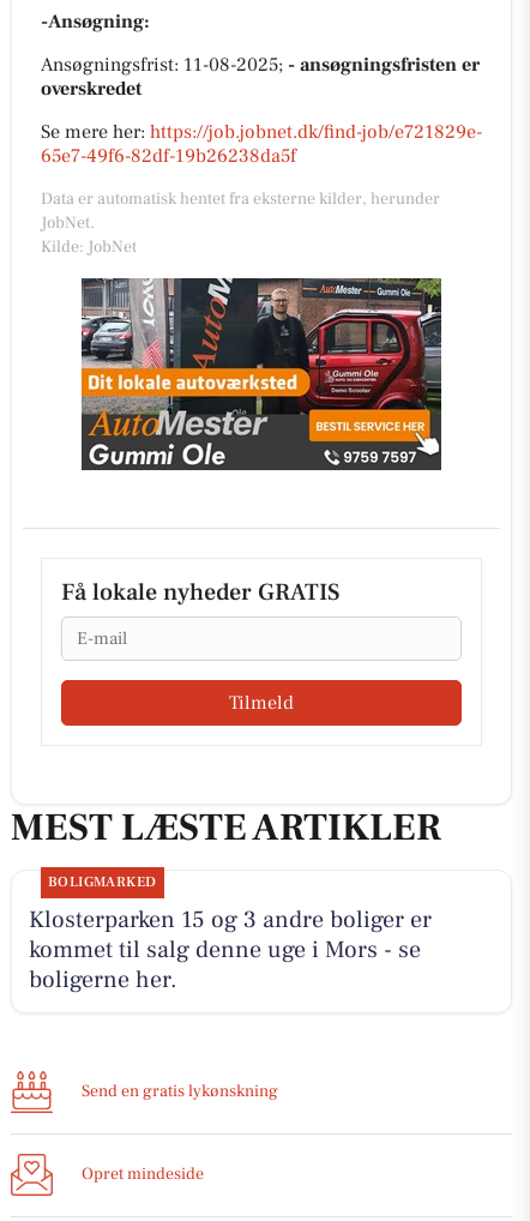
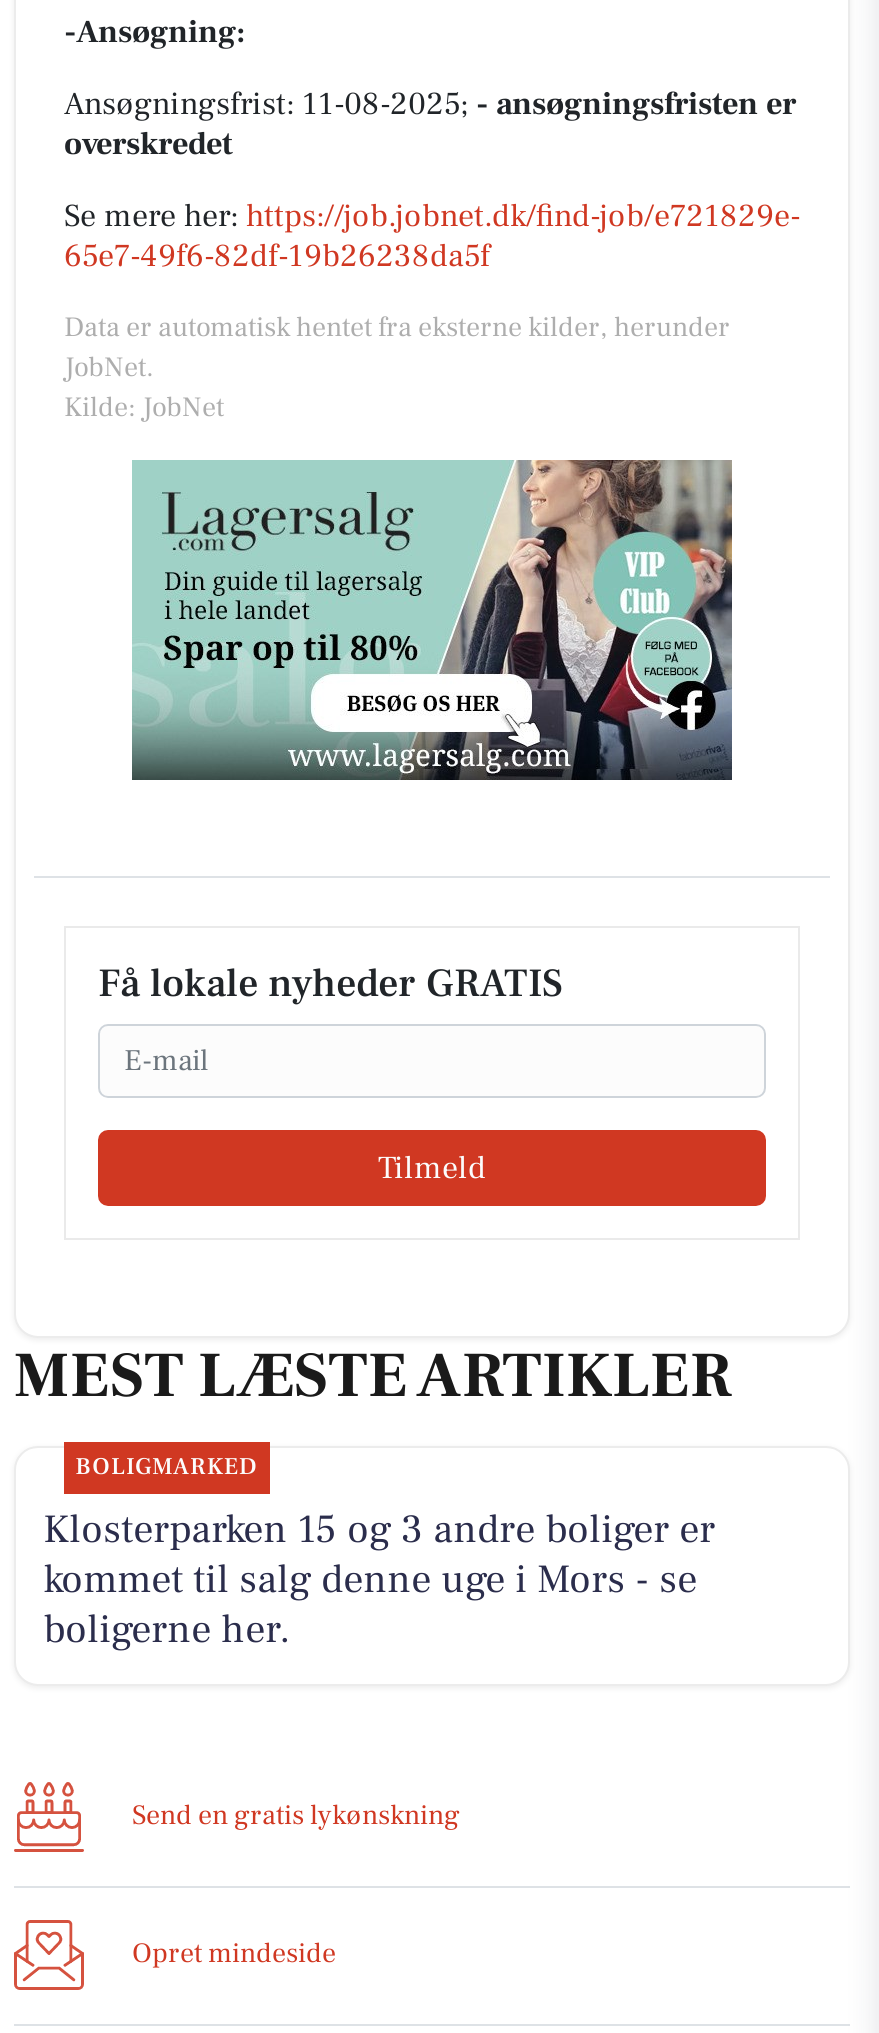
[80,277,442,470] [image] -> [130,458,734,780] [image]

